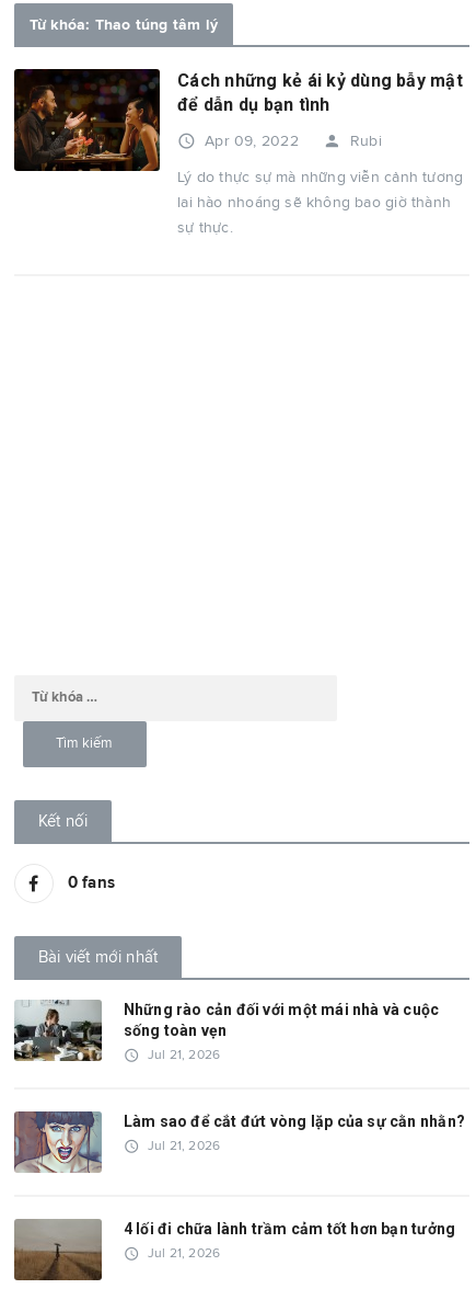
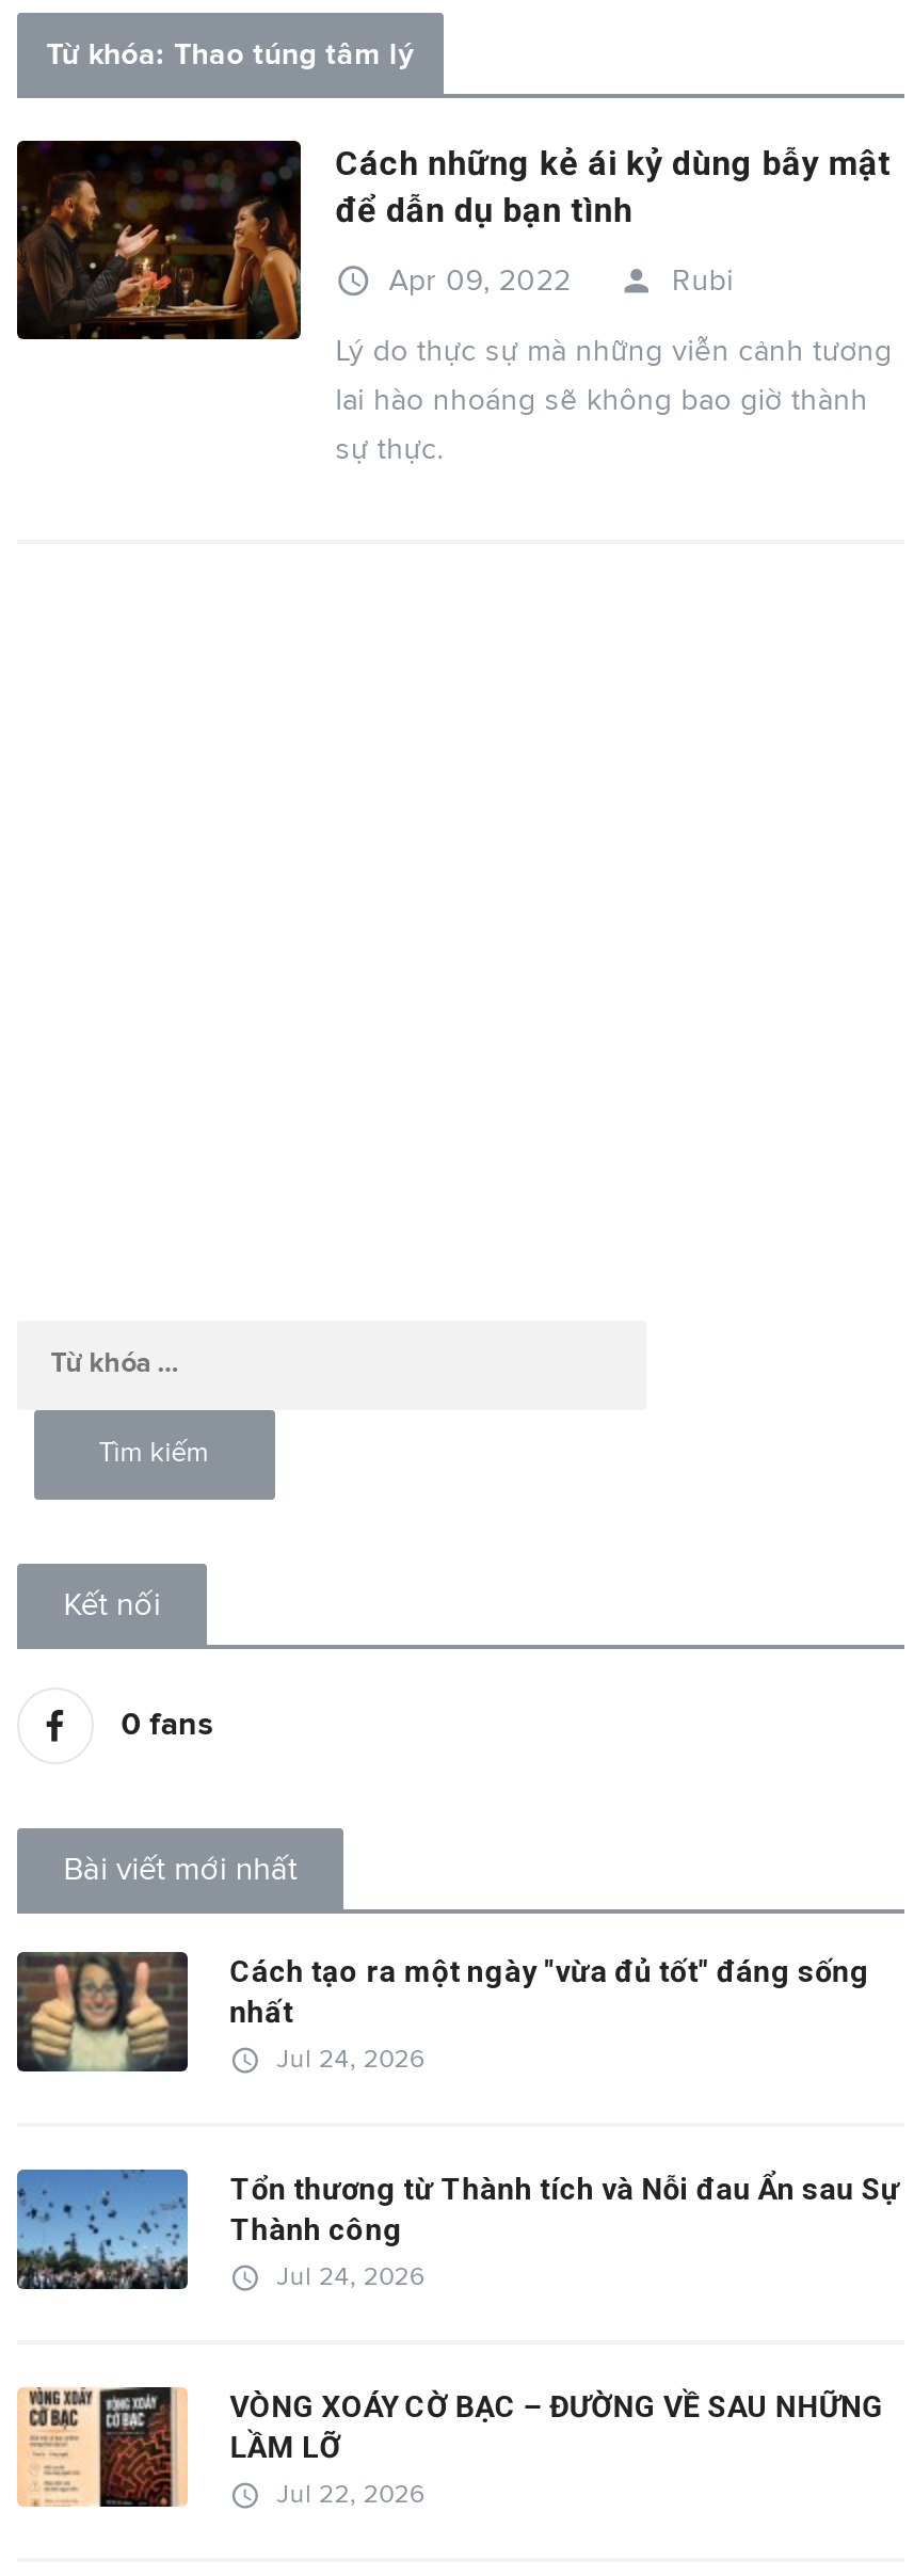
[14,1000,439,1061] [image] | Những rào cản đối với một mái nhà và cuộc | sống toàn vẹn -> [17,1952,870,2074] [image] | Cách tạo ra một ngày "vừa đủ tốt" đáng sống | nhất
[147,1049,220,1062] Jul 21, 2026 -> [277,2048,425,2074] Jul 24, 2026
[13,1111,465,1174] [image] | Làm sao để cắt đứt vòng lặp của sự cằn nhằn? -> [15,2170,900,2330] [image] | Tổn thương từ Thành tích và Nỗi đau Ẩn sau Sự | Thành công
[147,1140,220,1153] Jul 21, 2026 -> [277,2266,425,2291] Jul 24, 2026
[13,1202,455,1281] [image] | 4 lối đi chữa lành trầm cảm tốt hơn bạn tưởng -> [17,2385,884,2547] [image] | VÒNG XOÁY CỜ BẠC – ĐƯỜNG VỀ SAU NHỮNG | LẦM LỠ
[147,1247,220,1261] Jul 21, 2026 -> [277,2483,425,2509] Jul 22, 2026

